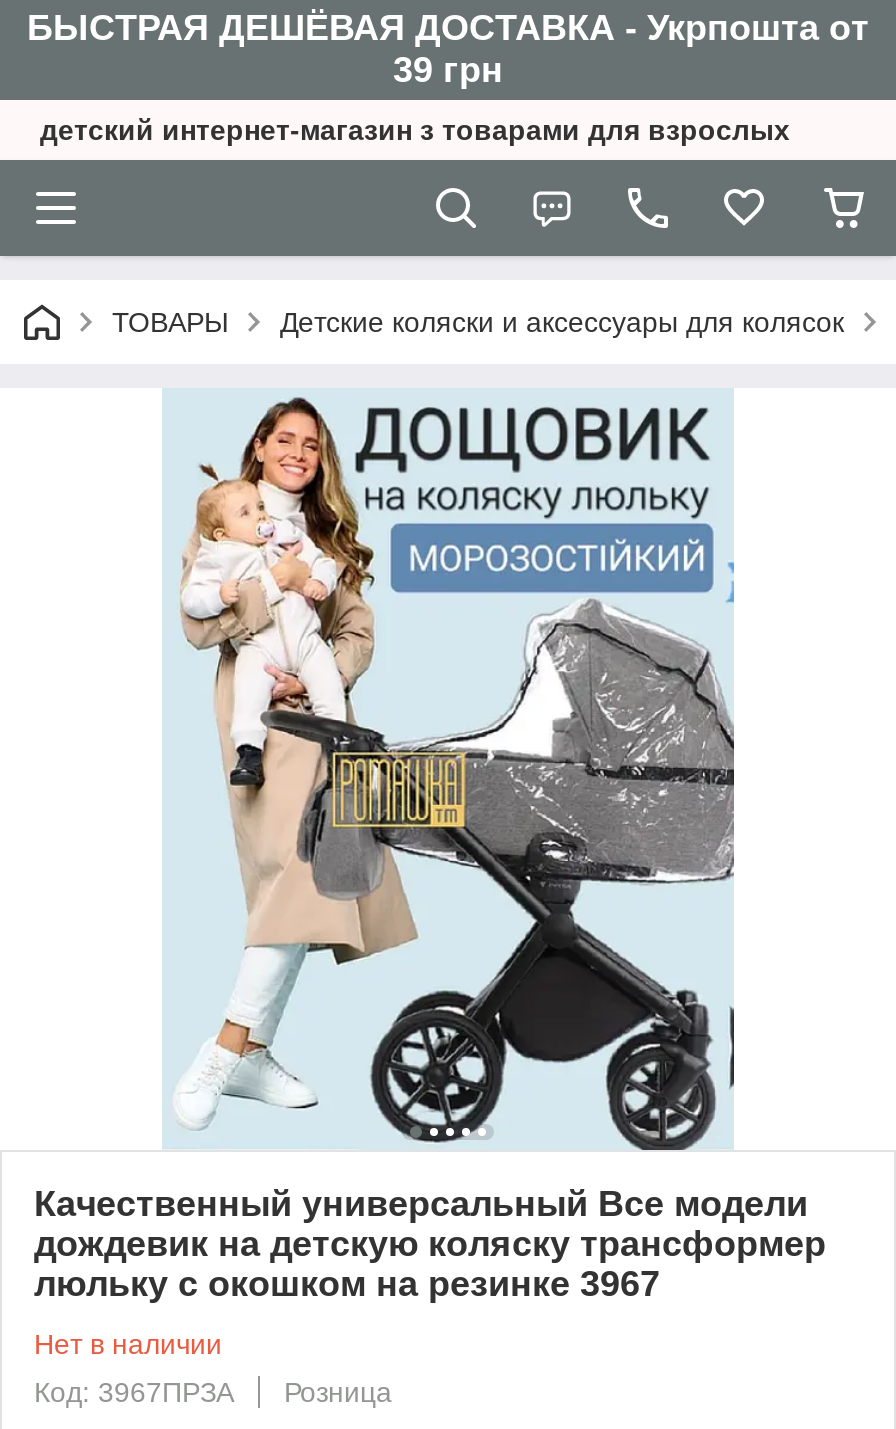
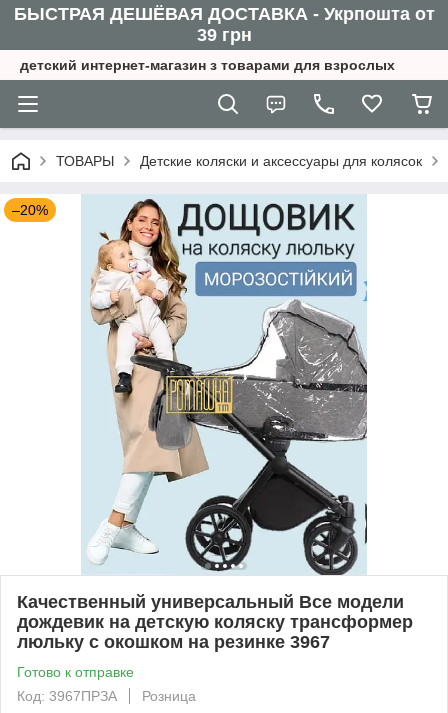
none -> [12,202,48,218] –20%
[34,1328,222,1360] Нет в наличии -> [17,664,134,680] Готово к отправке

